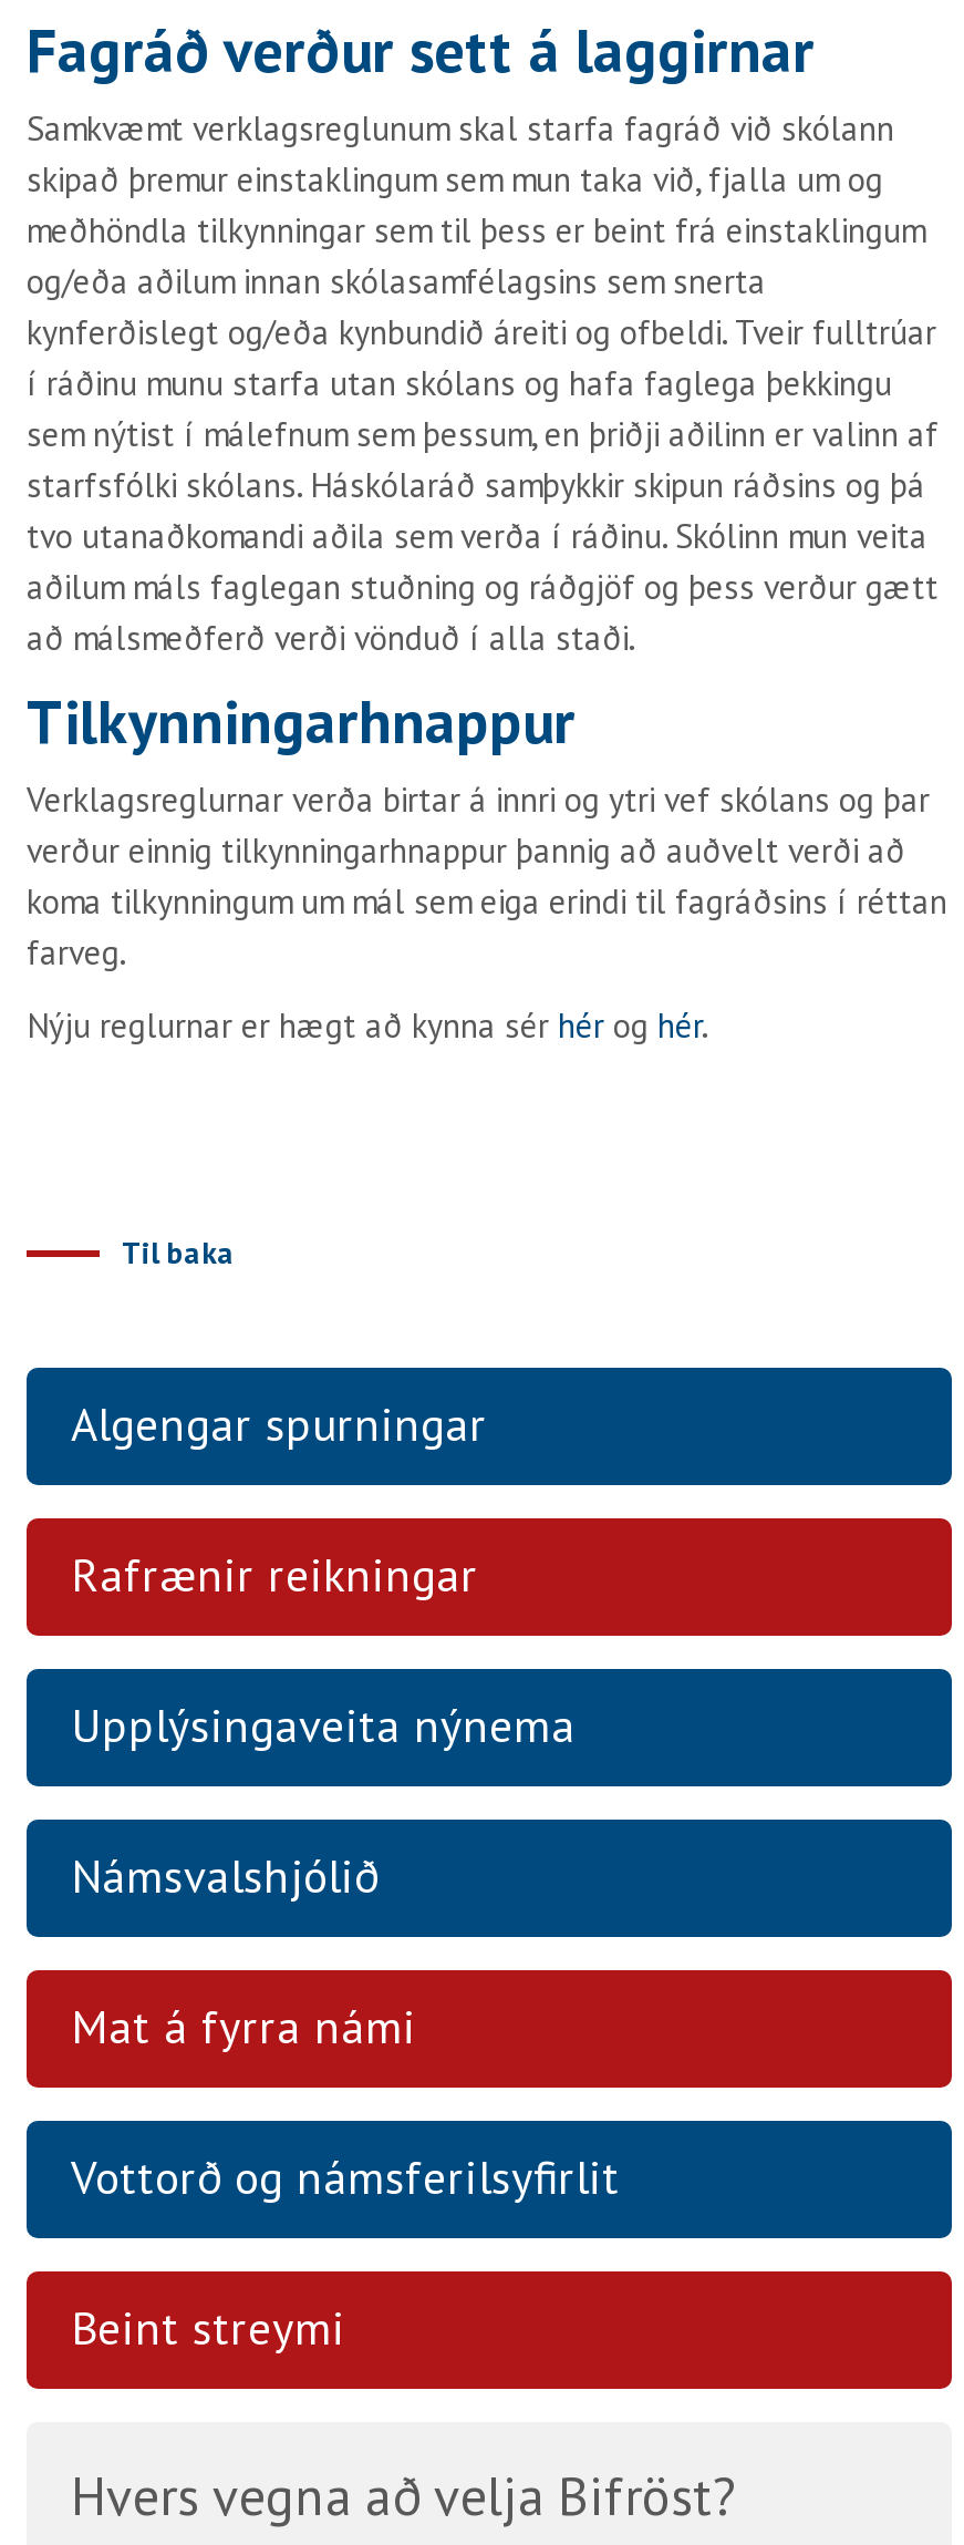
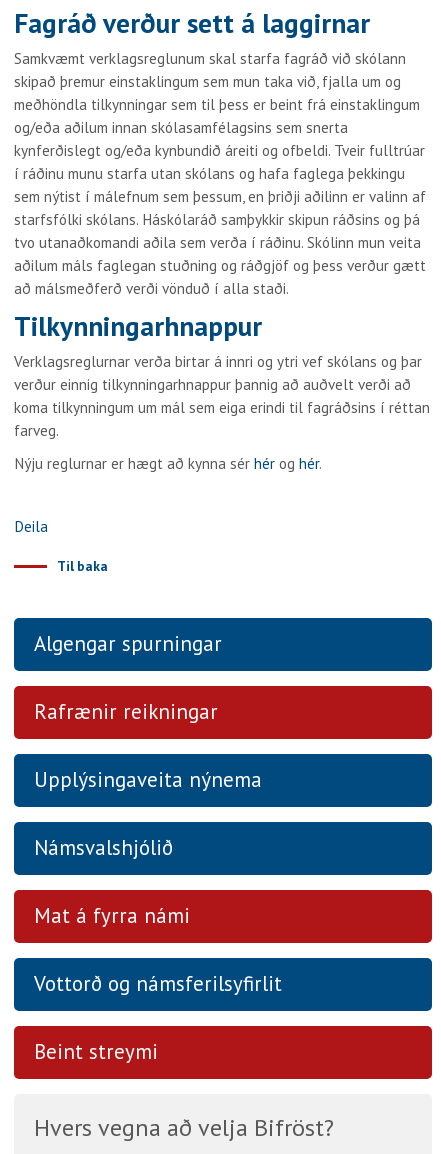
none -> [14,517,48,536] Deila

